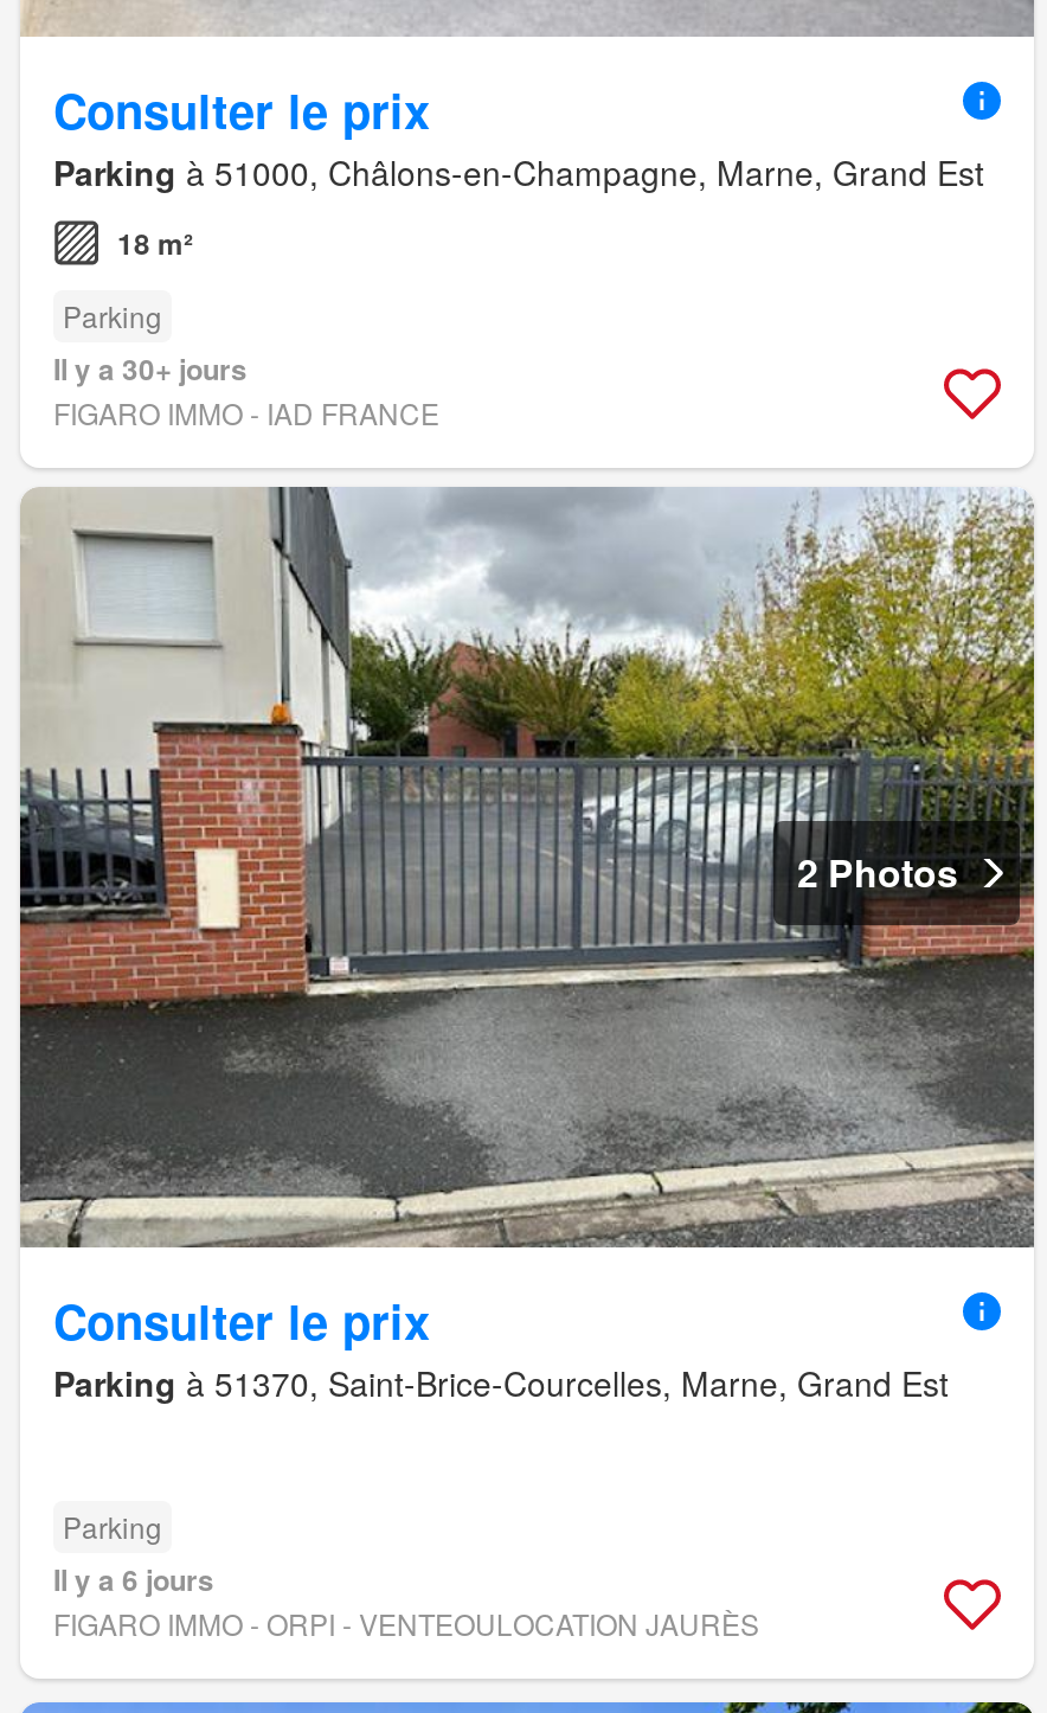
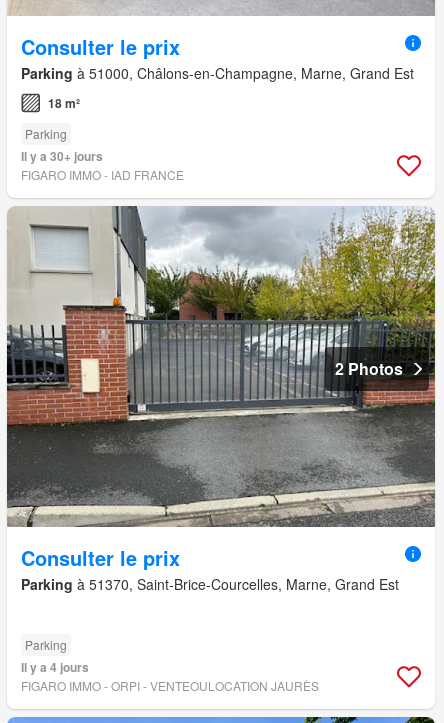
[53,1559,214,1601] Il y a 6 jours -> [21,658,89,676] Il y a 4 jours

